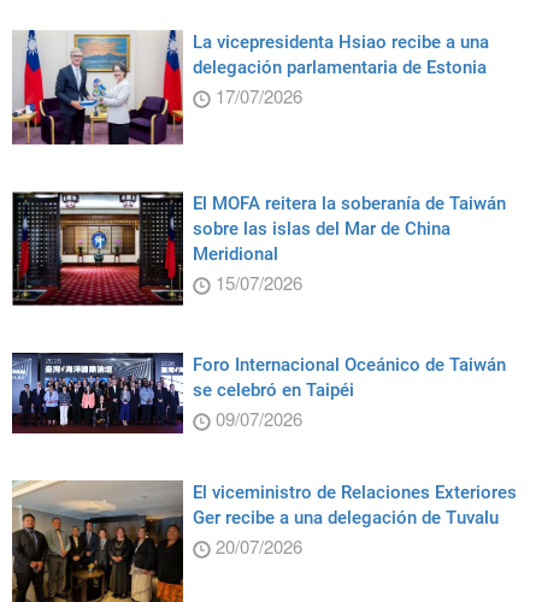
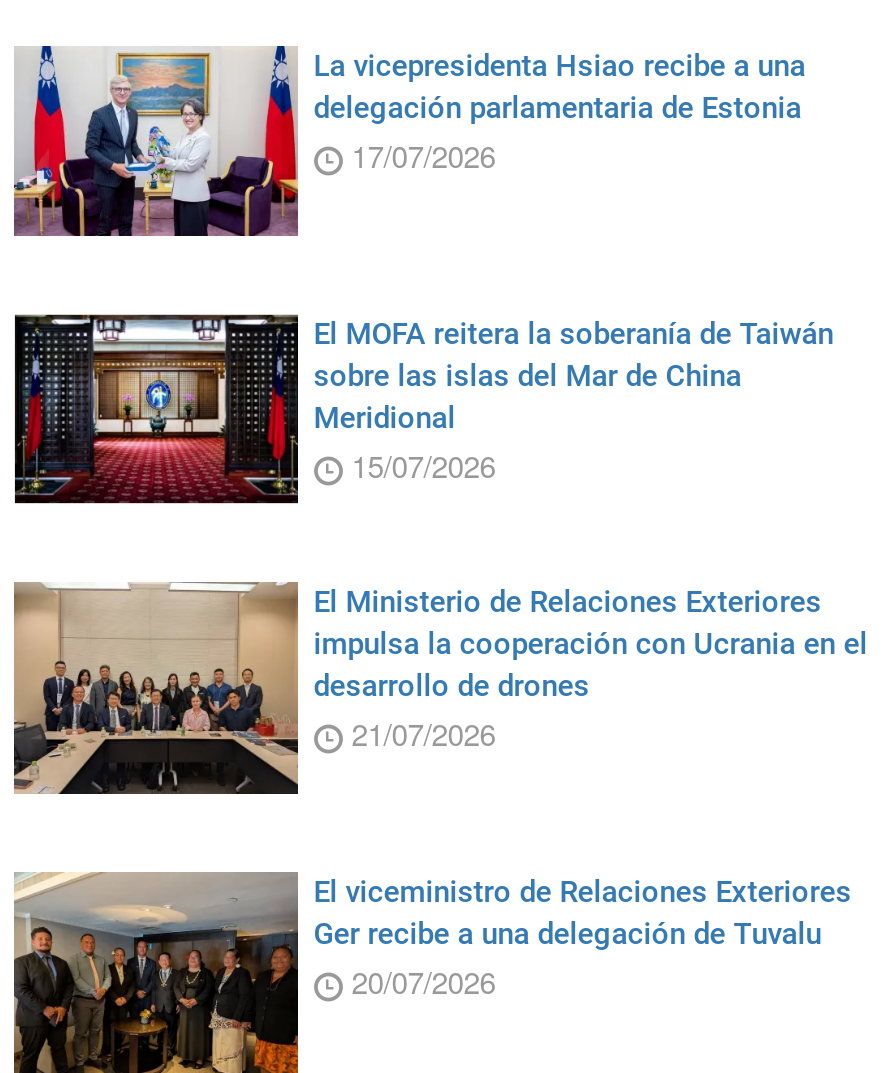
[11,352,506,435] [image] | Foro Internacional Oceánico de Taiwán | se celebró en Taipéi | 09/07/2026 -> [12,582,868,794] [image] | El Ministerio de Relaciones Exteriores | impulsa la cooperación con Ucrania en el | desarrollo de drones | 21/07/2026

